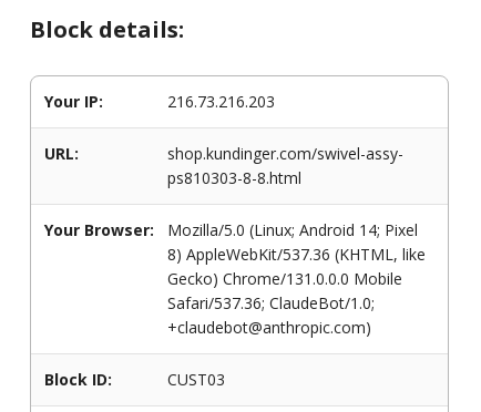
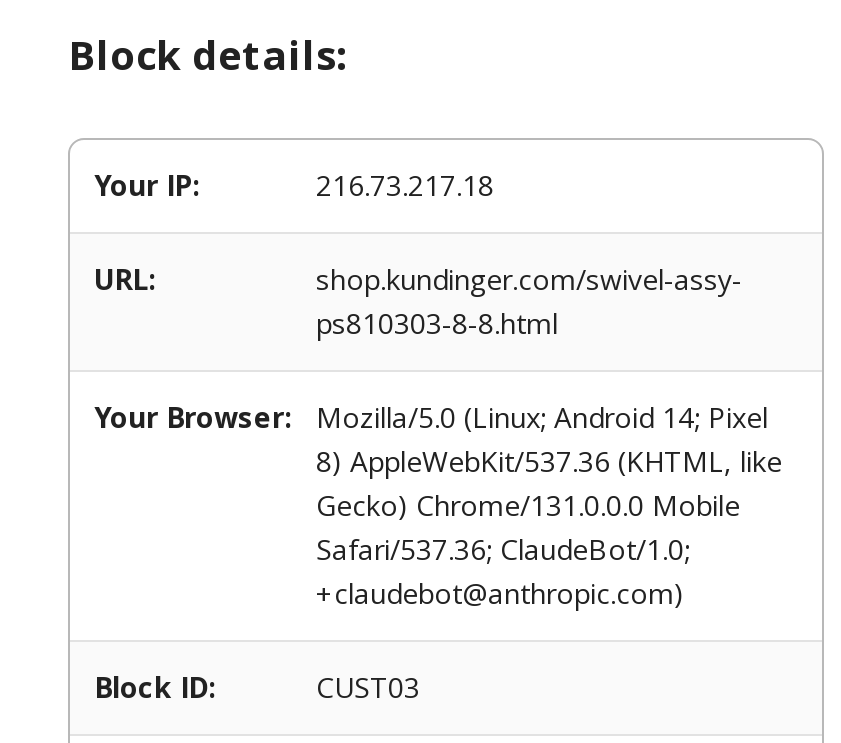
[167,91,275,112] 216.73.216.203 -> [316,166,494,204] 216.73.217.18

